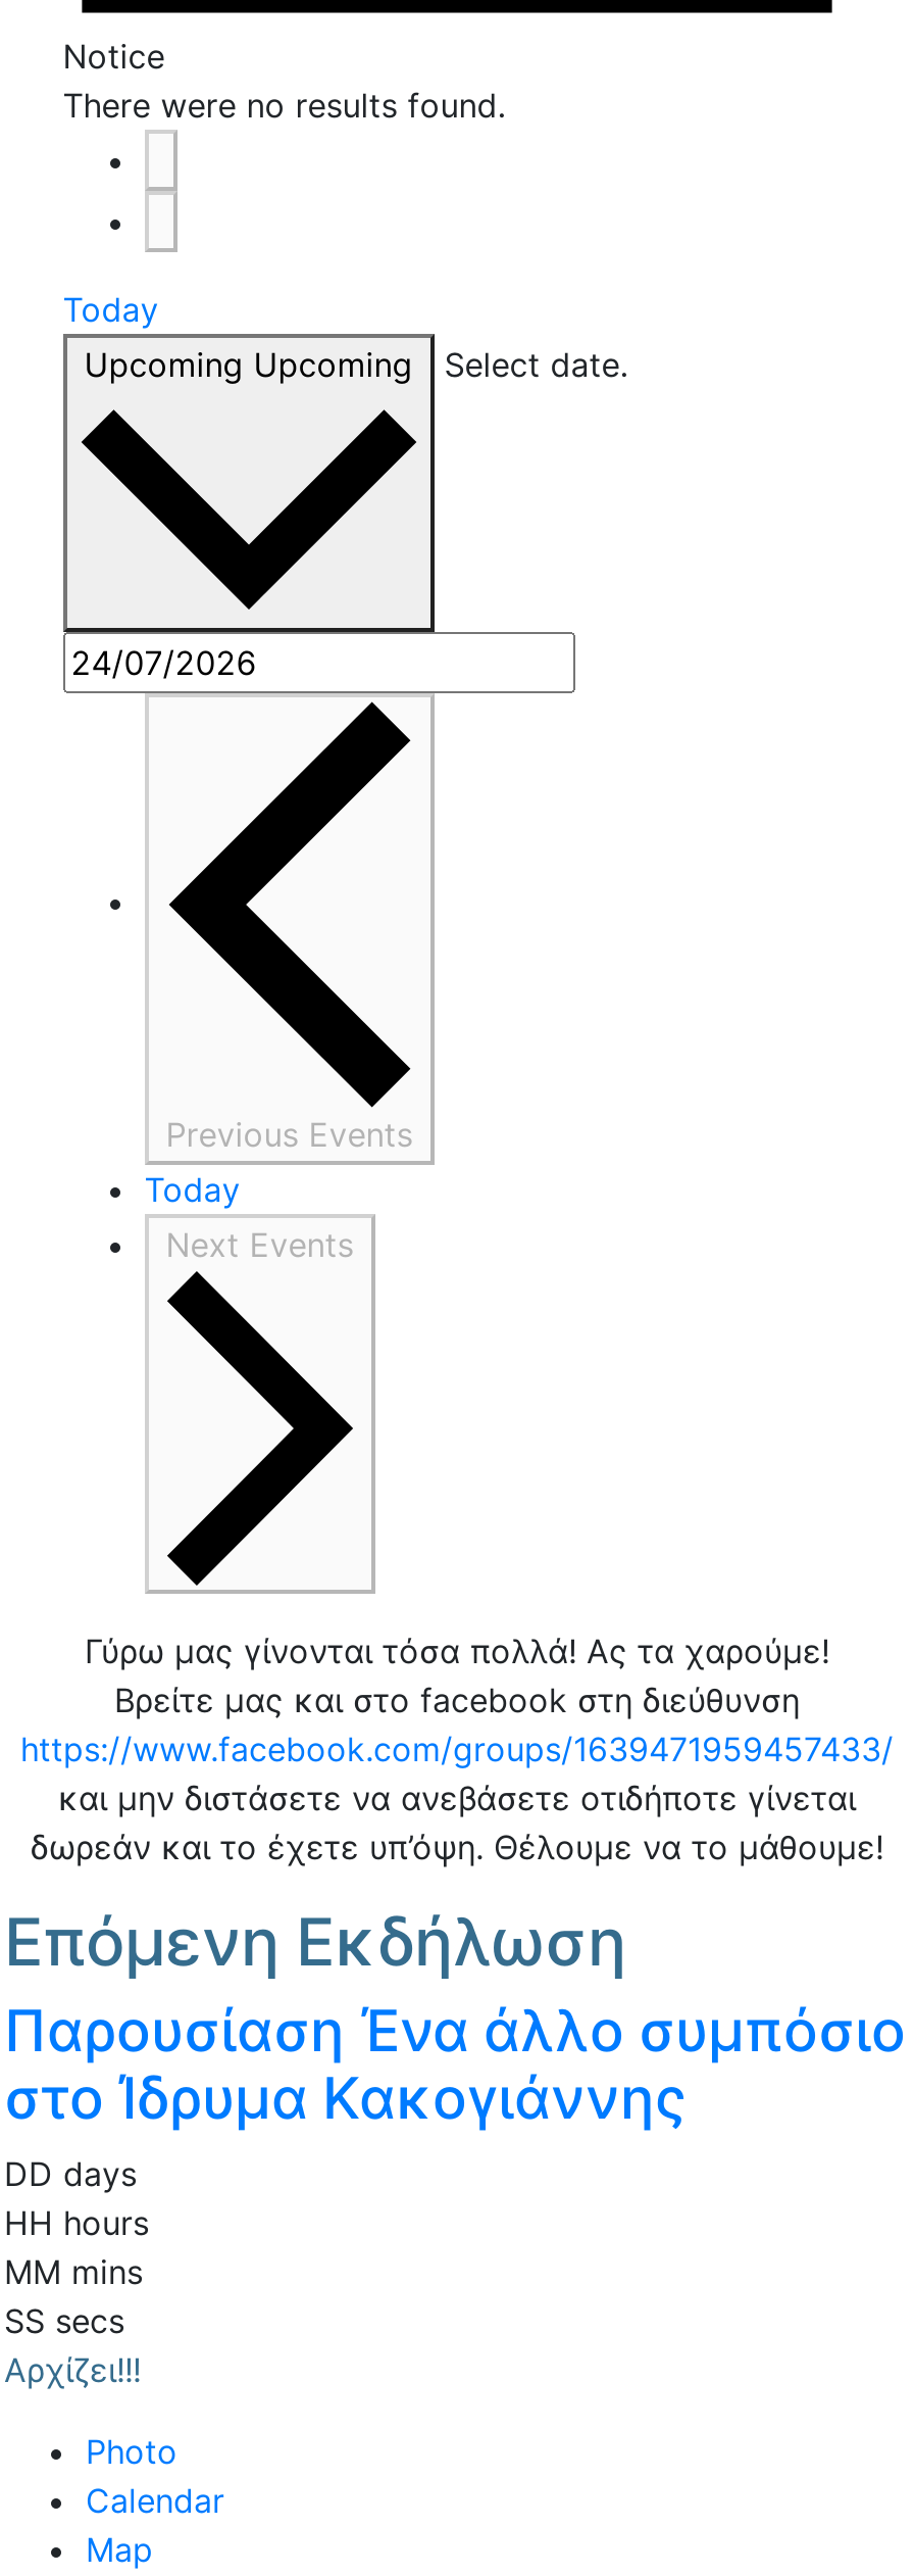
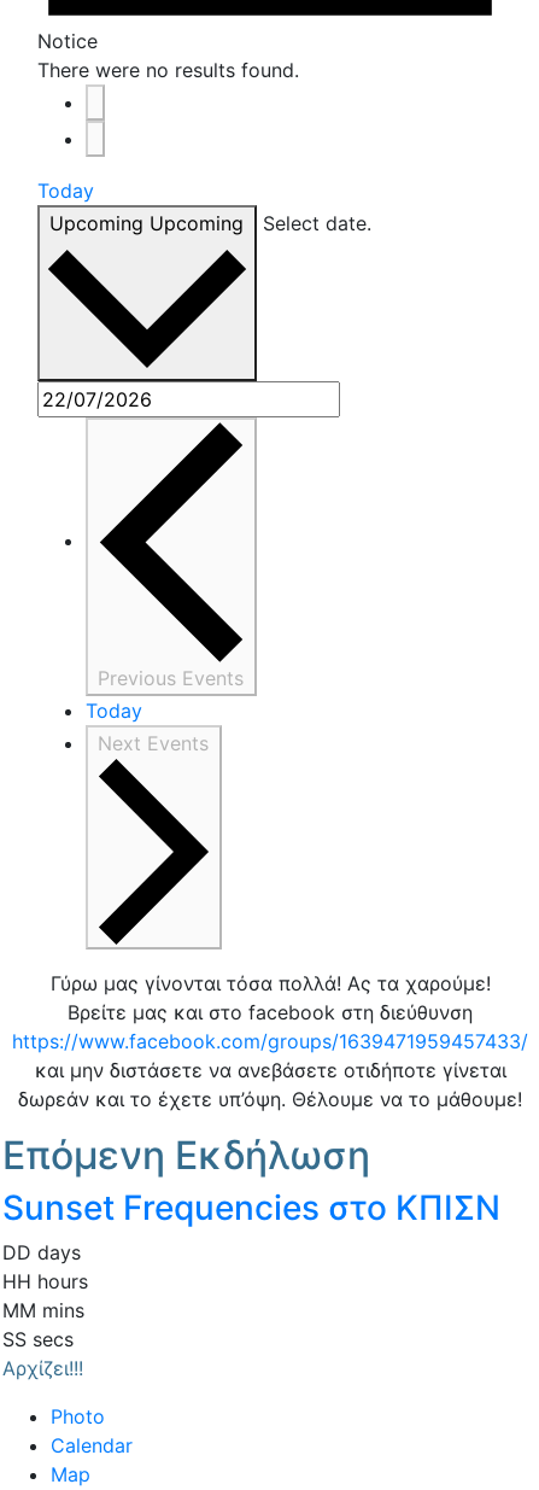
[4,1995,906,2132] Παρουσίαση Ένα άλλο συμπόσιο | στο Ίδρυμα Κακογιάννης -> [2,1187,500,1228] Sunset Frequencies στο ΚΠΙΣΝ

